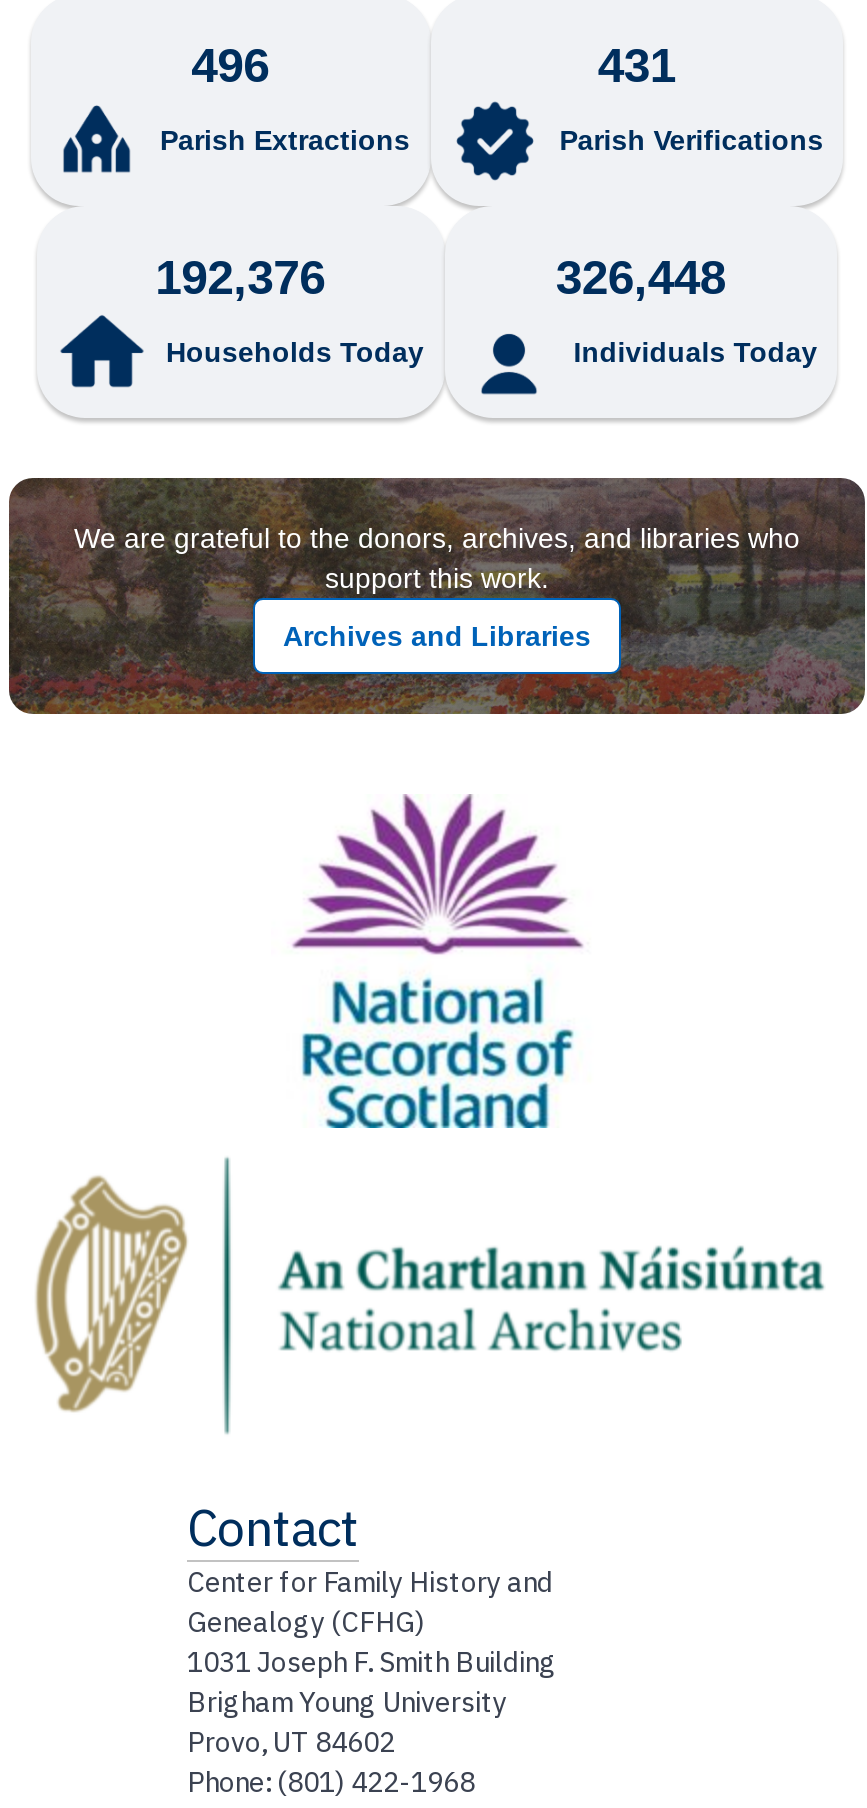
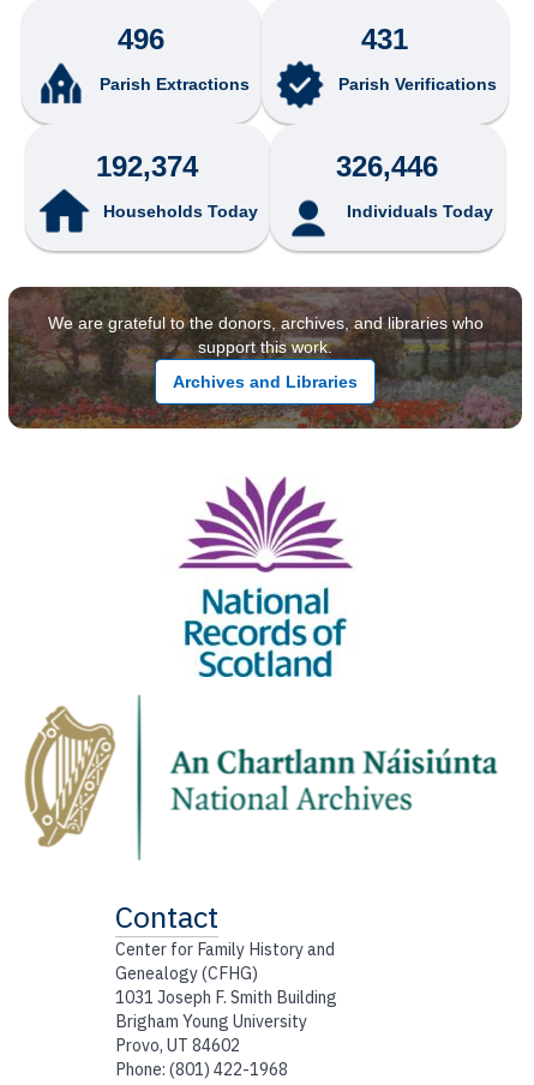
[155,250,325,304] 192,376 -> [96,150,198,182] 192,374
[556,250,726,304] 326,448 -> [336,150,438,182] 326,446

